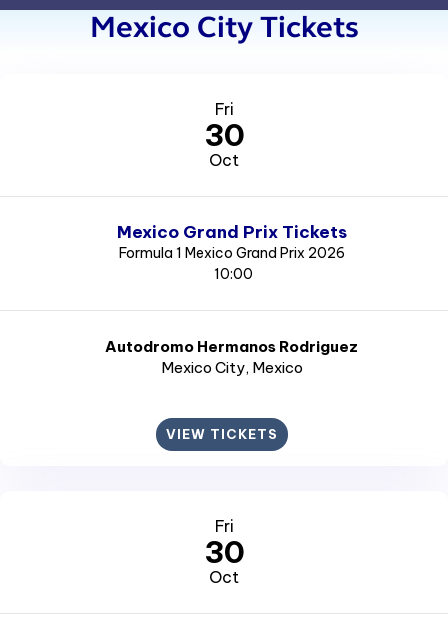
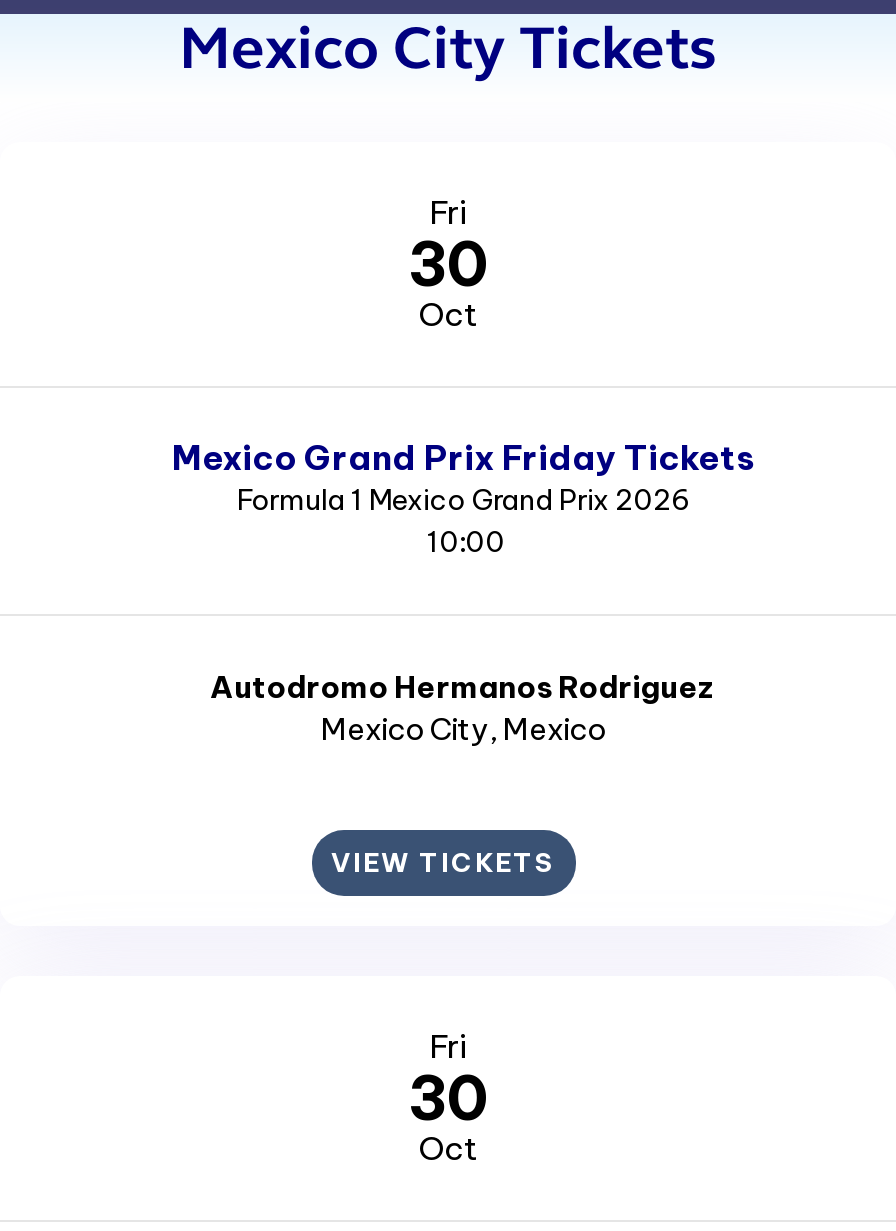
[116,221,346,243] Mexico Grand Prix Tickets -> [172,436,754,480] Mexico Grand Prix Friday Tickets

